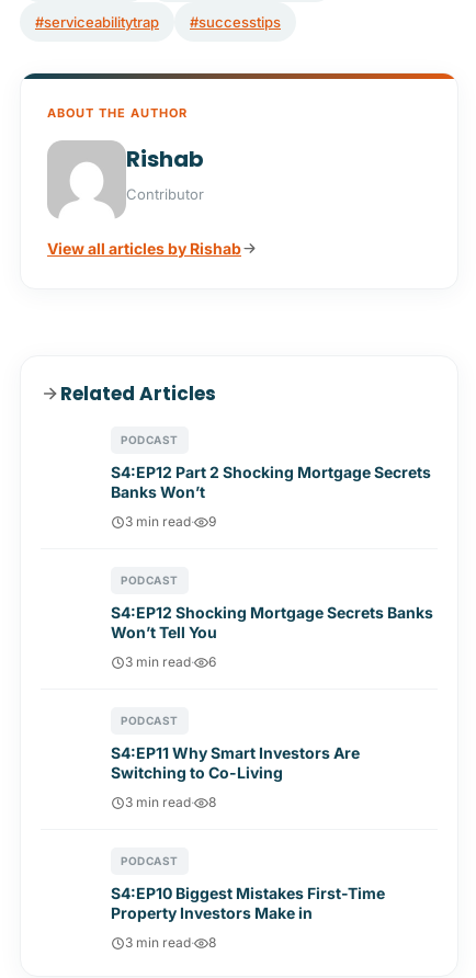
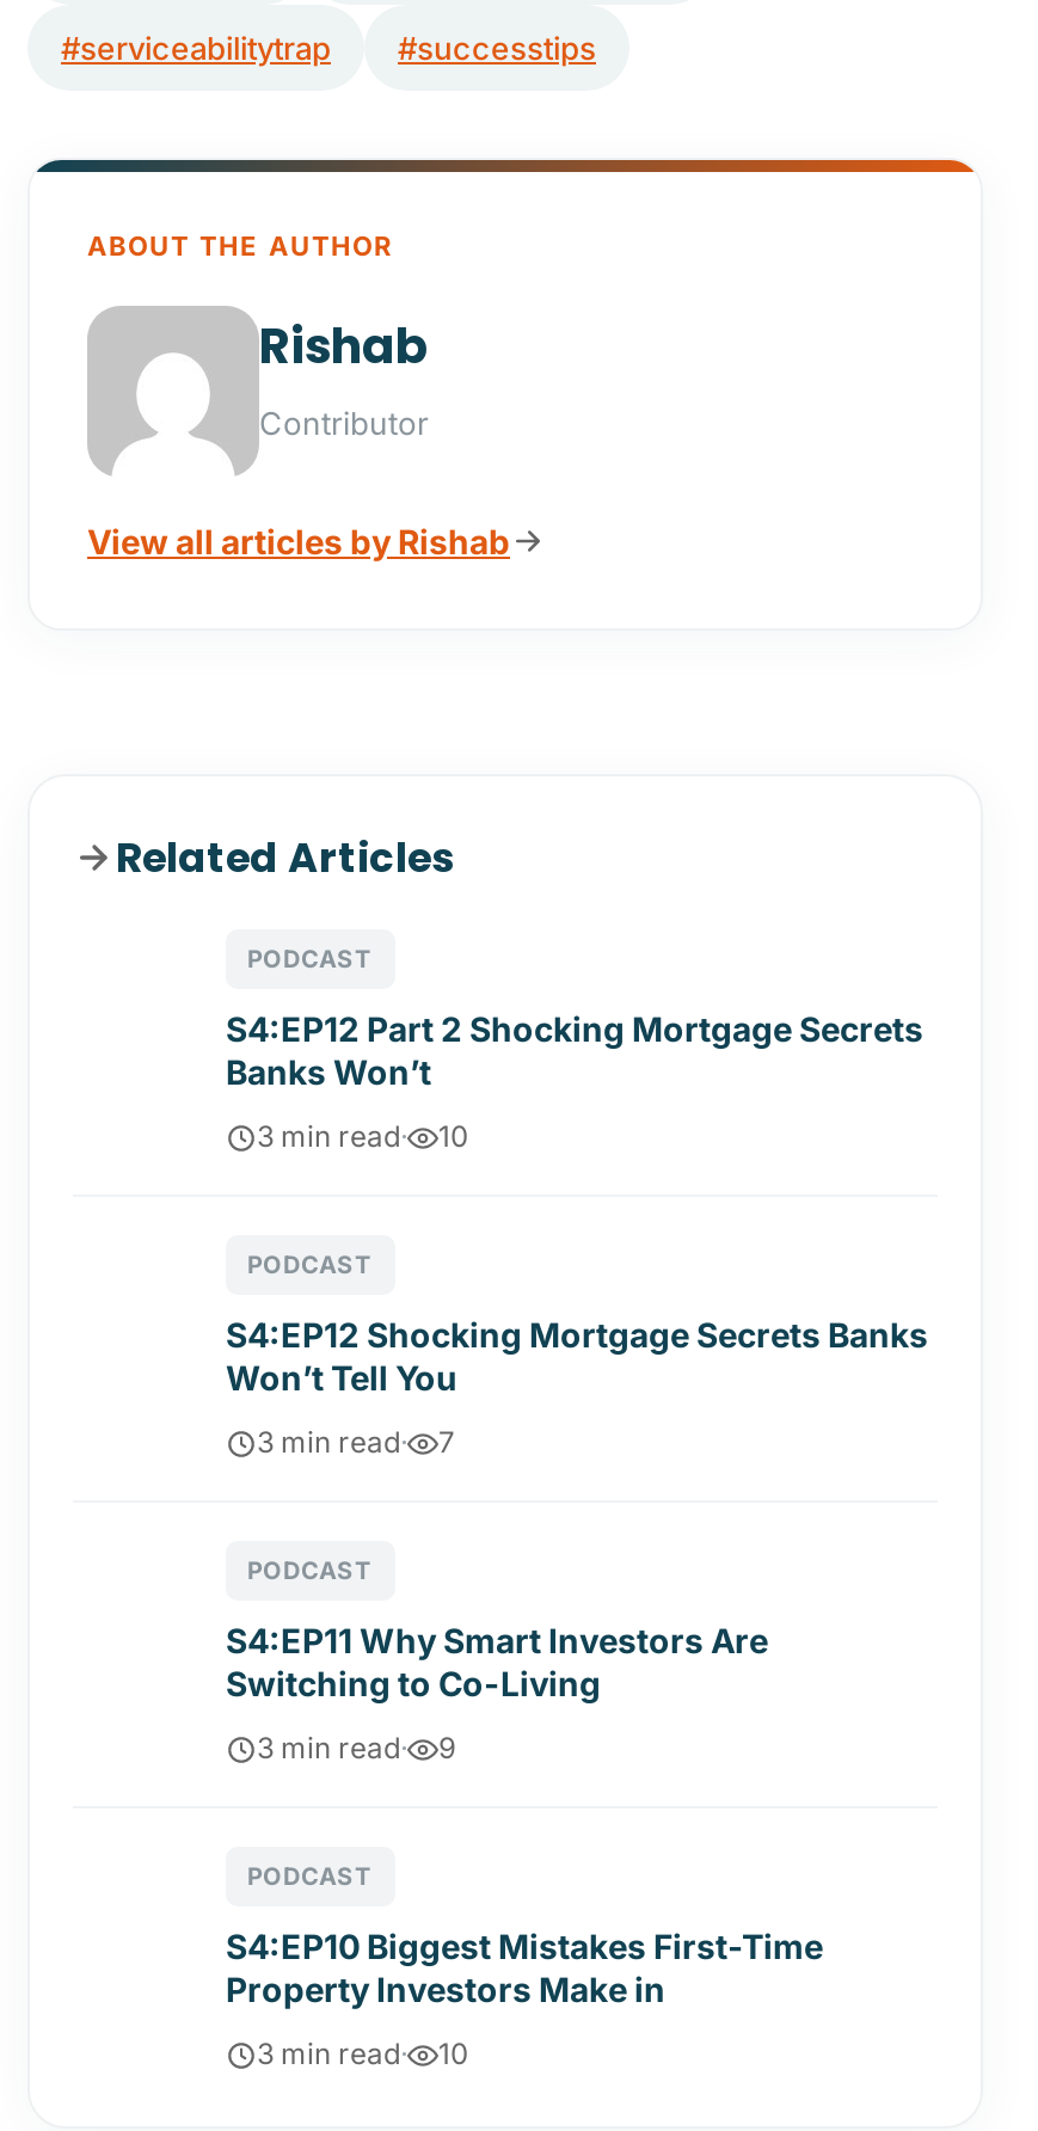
[125,513,216,530] 3 min read· 9 -> [257,1118,469,1154] 3 min read· 10
[125,653,216,670] 3 min read· 6 -> [257,1424,455,1460] 3 min read· 7
[125,794,216,810] 3 min read· 8 -> [257,1730,455,1765] 3 min read· 9
[125,934,216,951] 3 min read· 8 -> [257,2035,469,2071] 3 min read· 10

